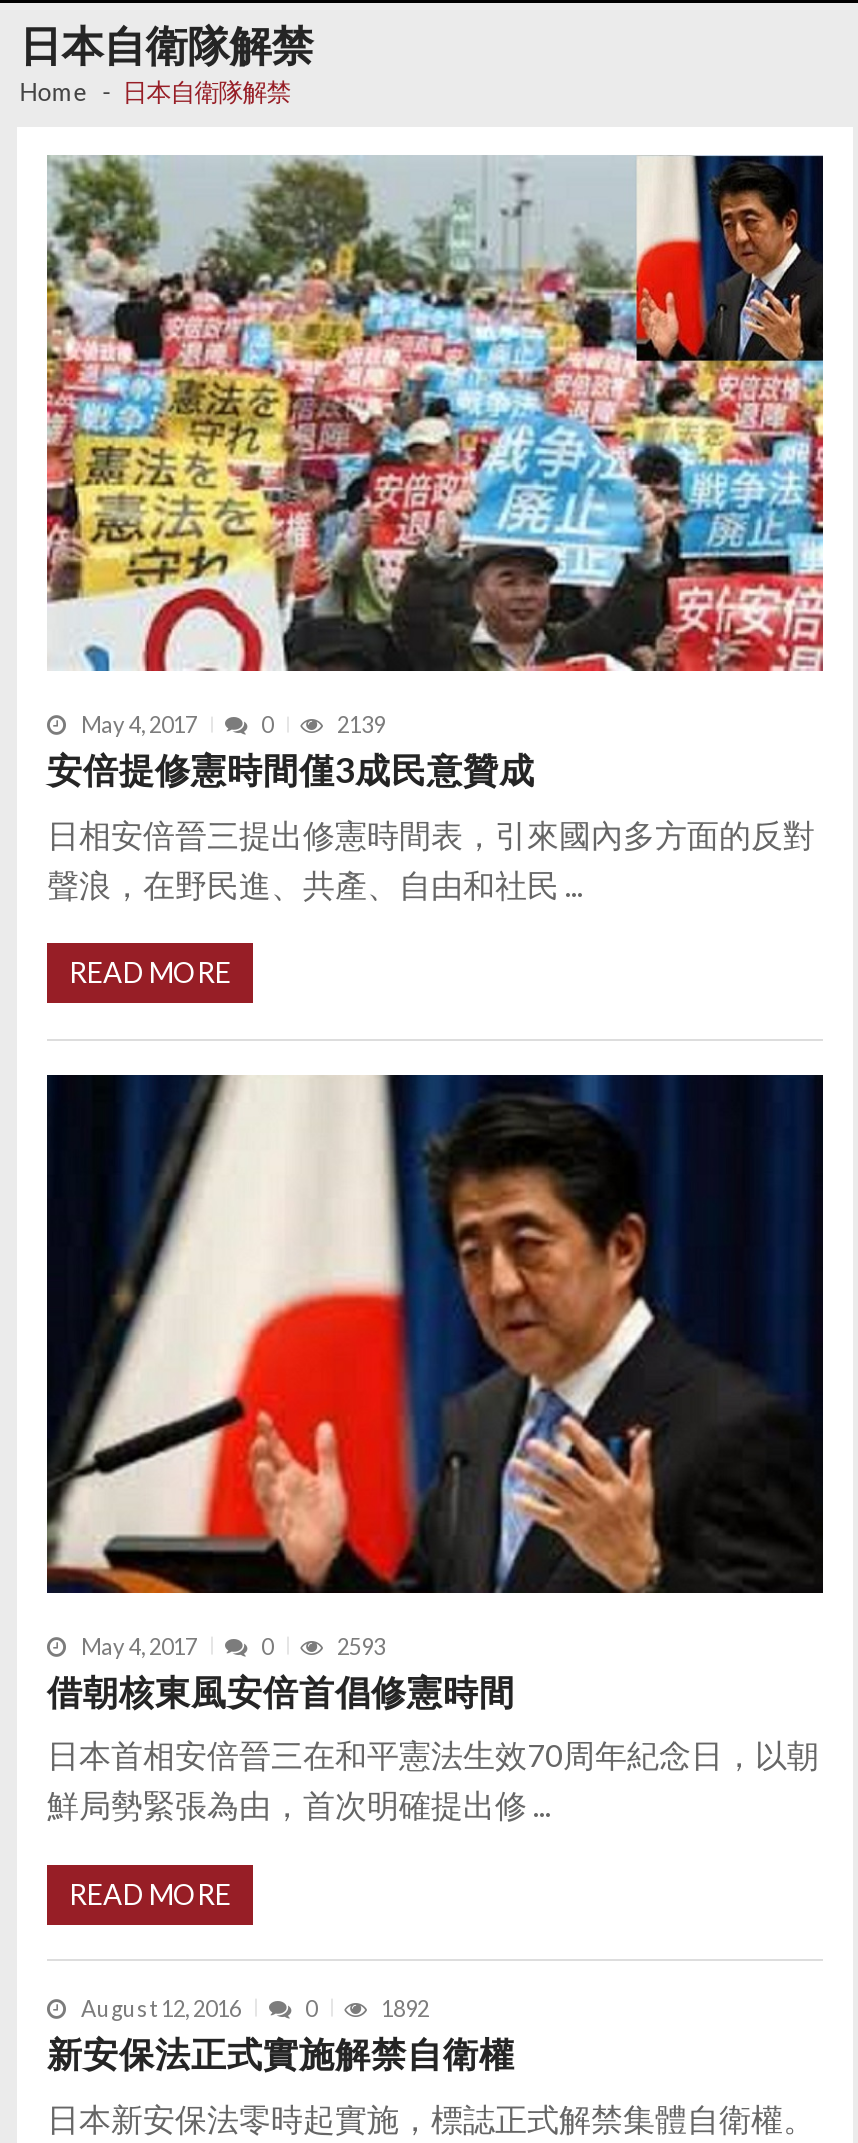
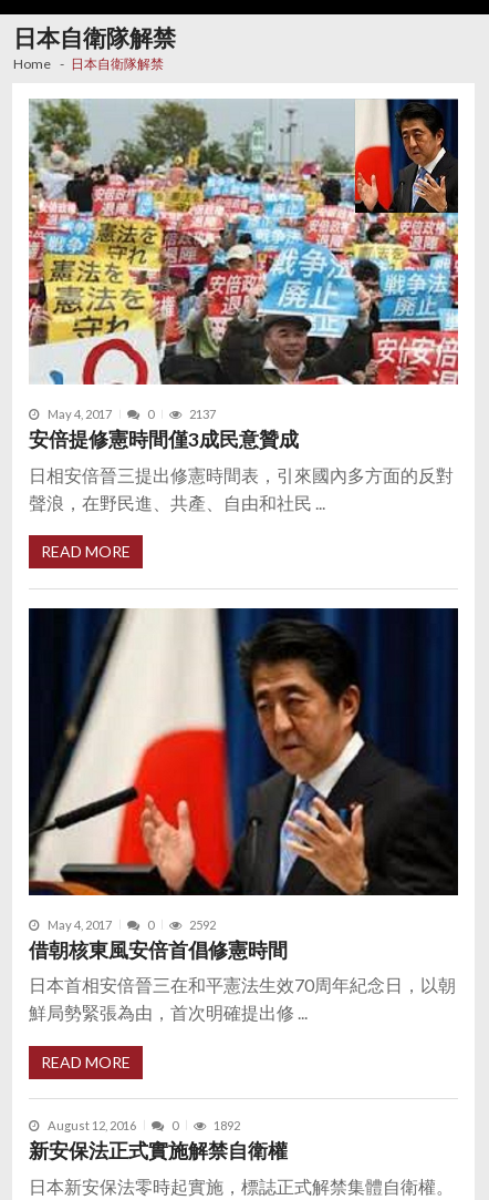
[337,711,385,737] 2139 -> [189,407,216,421] 2137
[337,1633,385,1659] 2593 -> [189,917,216,932] 2592

